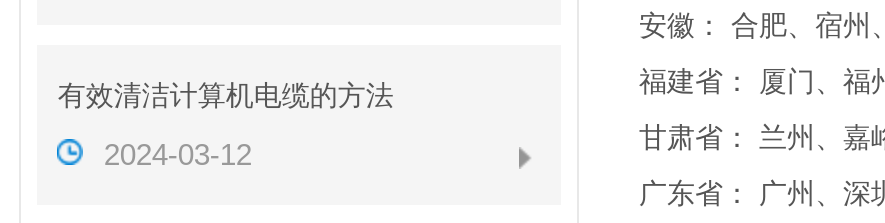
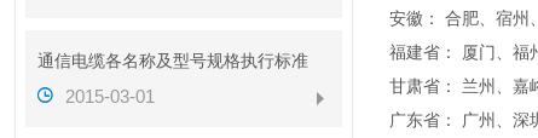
[58,79,394,171] 有效清洁计算机电缆的方法 | 2024-03-12 -> none
none -> [38,51,309,107] 通信电缆各名称及型号规格执行标准 | 2015-03-01

